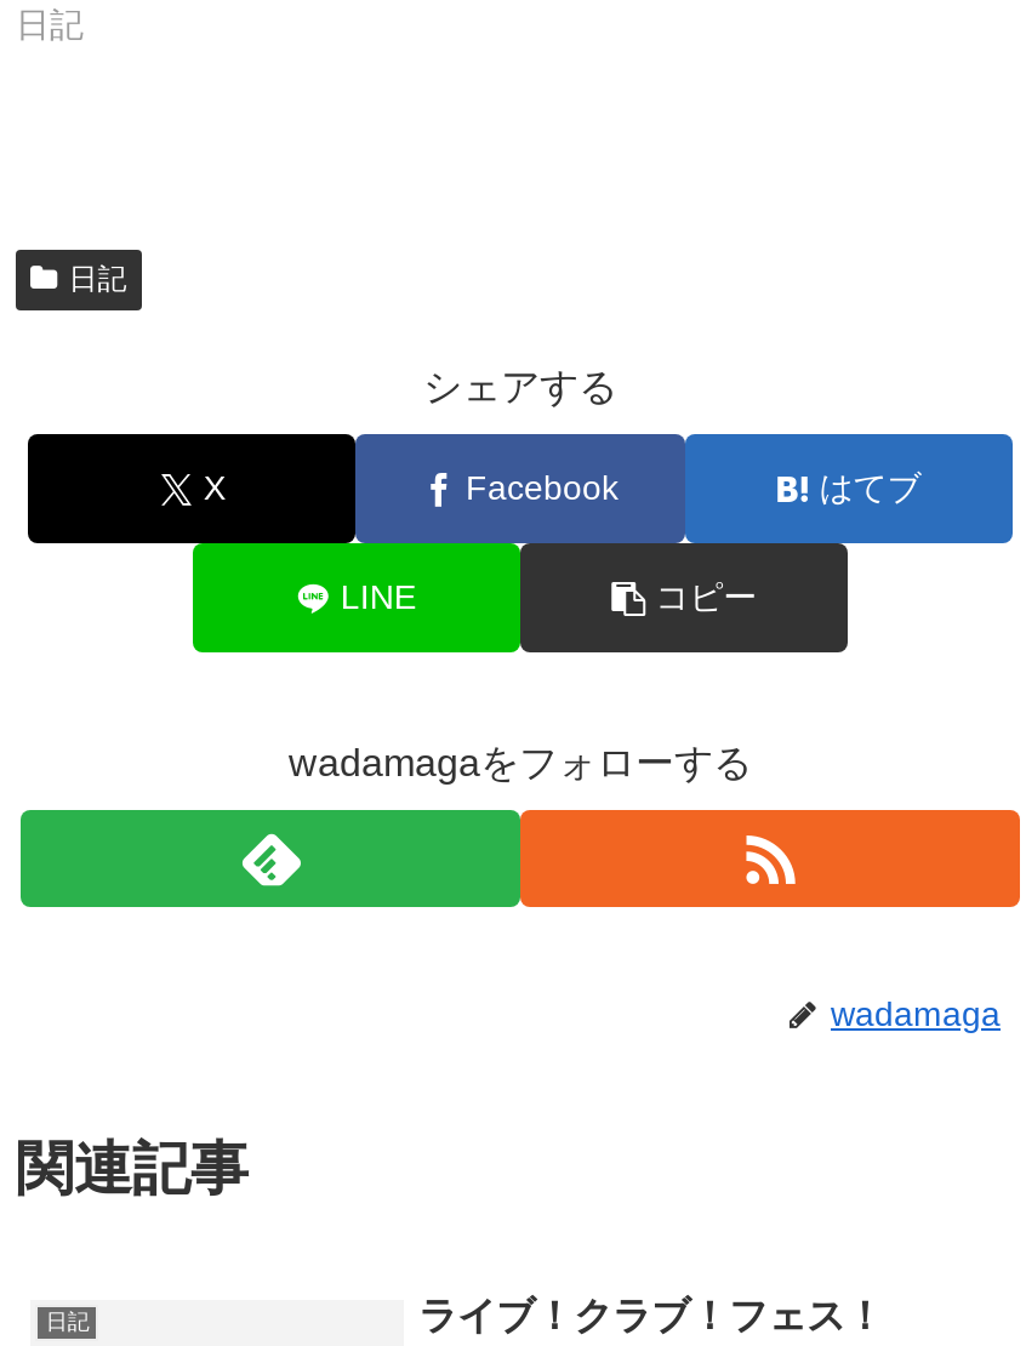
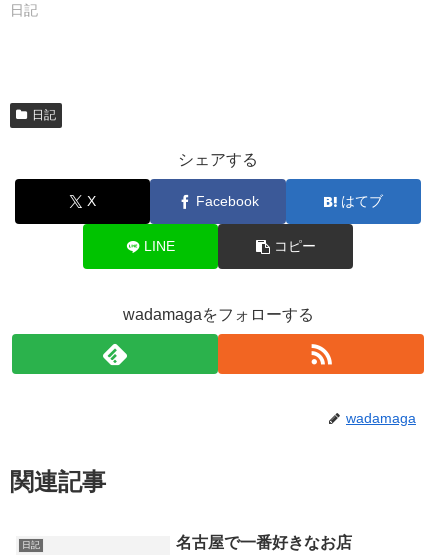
[418,1295,884,1336] ライブ！クラブ！フェス！ -> [176,534,352,551] 名古屋で一番好きなお店

